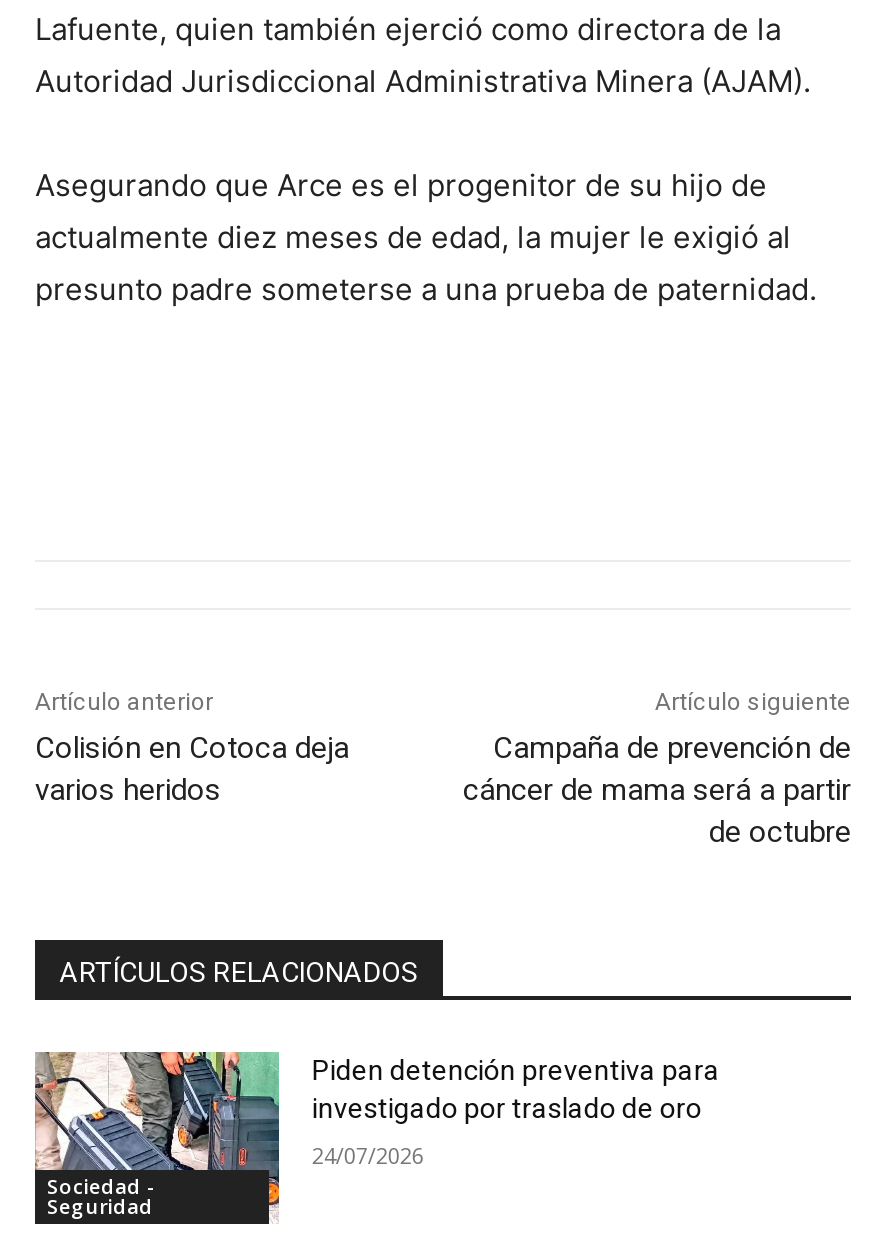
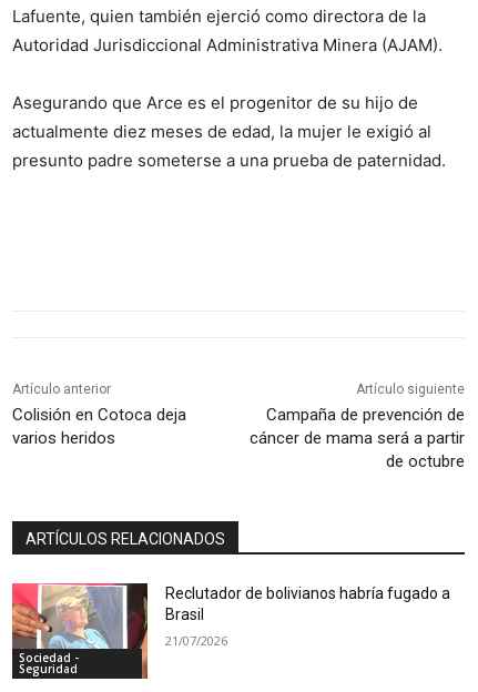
[33,1049,720,1225] [image] | Piden detención preventiva para | investigado por traslado de oro -> [11,582,451,680] [image] | Reclutador de bolivianos habría fugado a | Brasil
[312,1140,424,1170] 24/07/2026 -> [166,633,228,649] 21/07/2026

